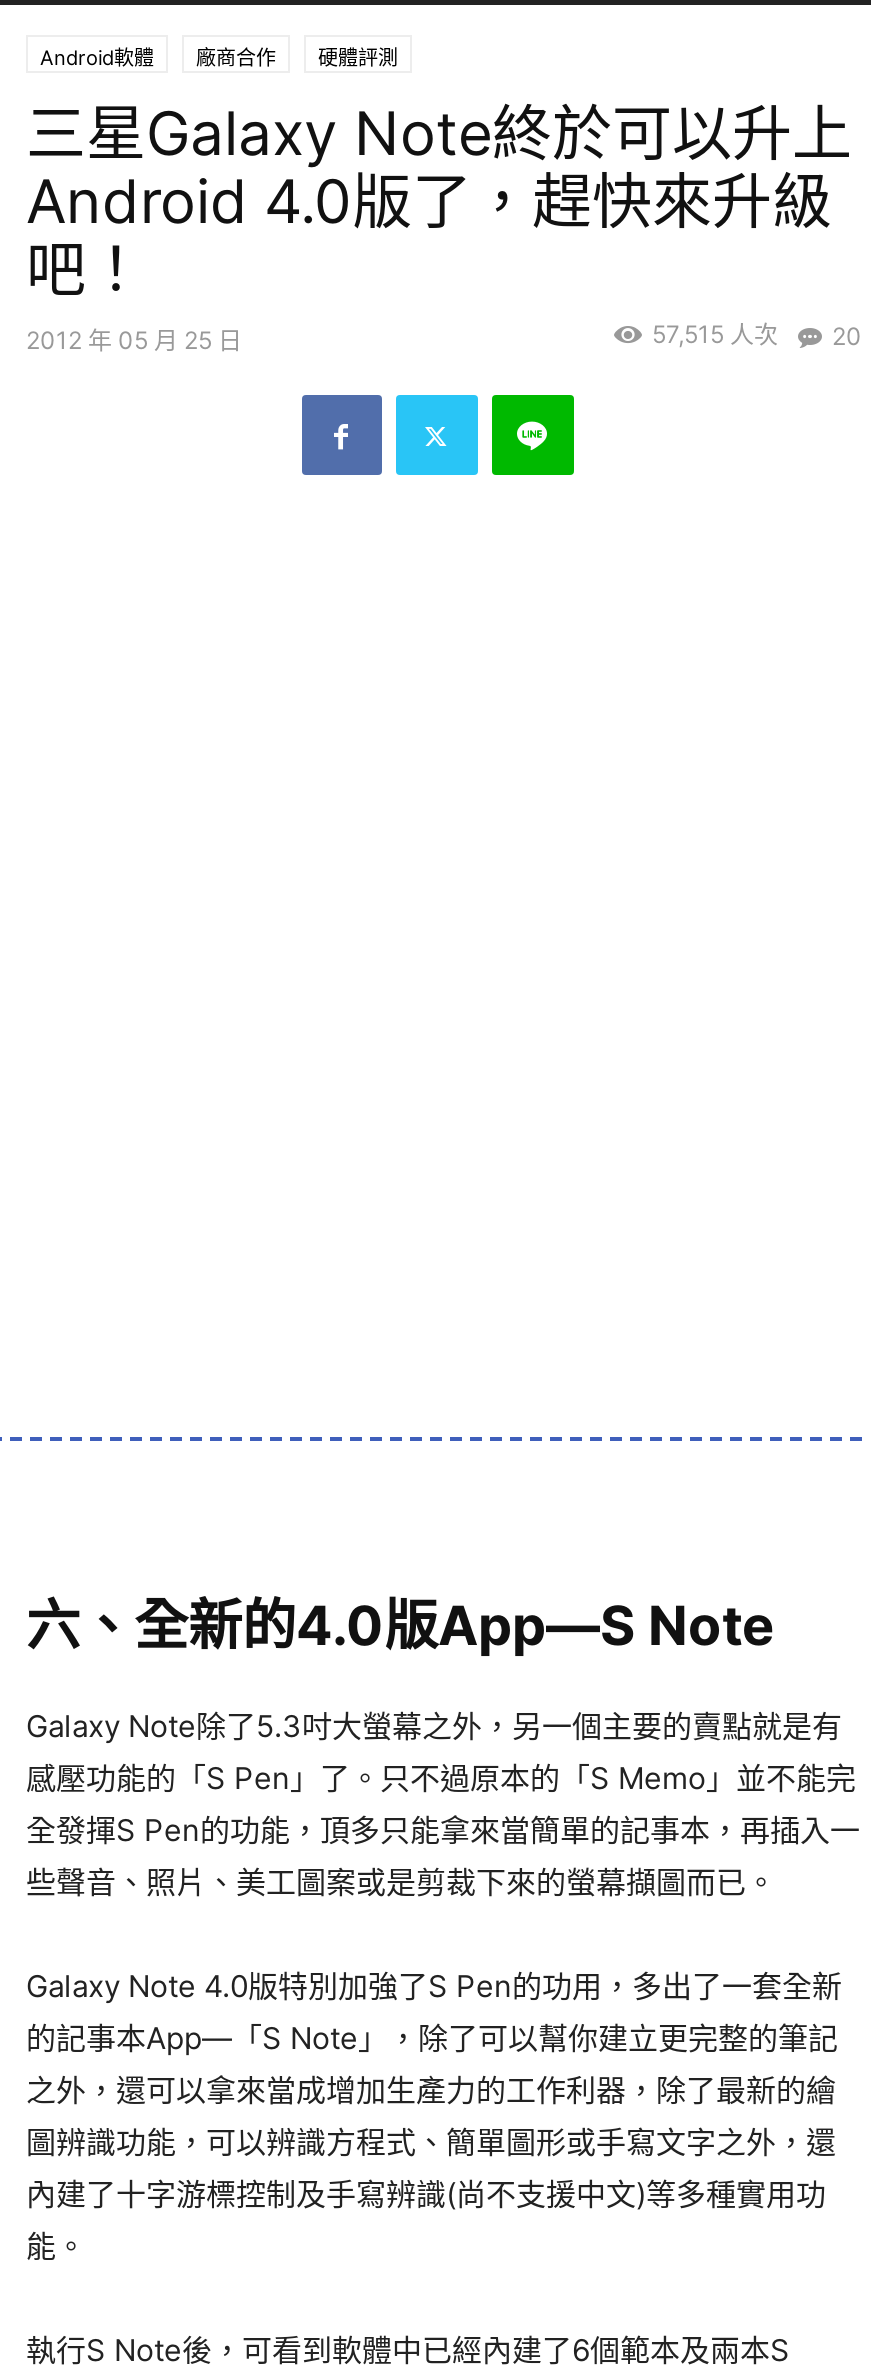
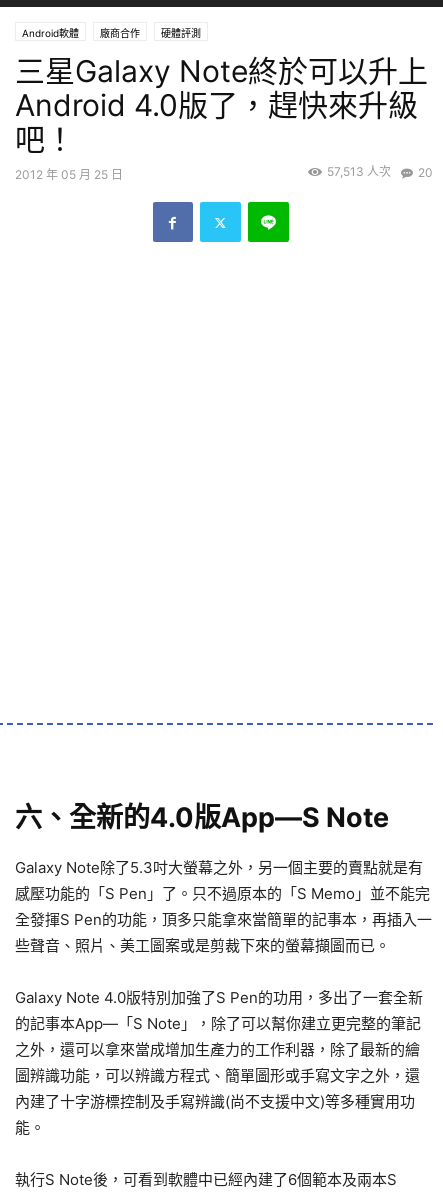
[652,319,862,351] 57,515 人次 20 -> [327,164,433,180] 57,513 人次 20

